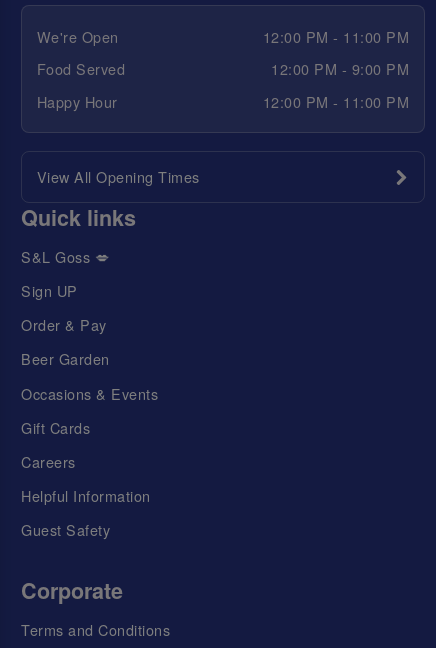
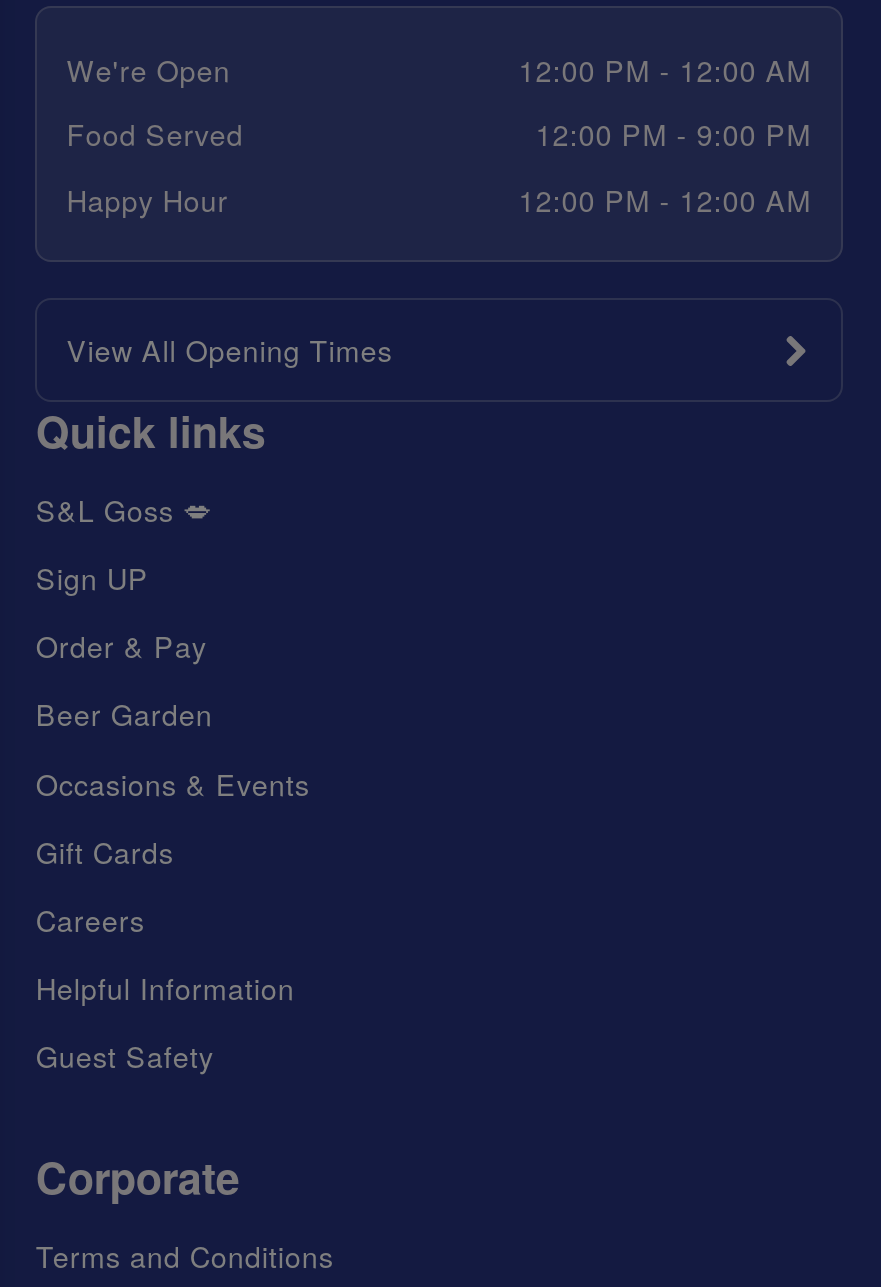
[263,26,409,47] 12:00 PM - 11:00 PM -> [518,48,811,90] 12:00 PM - 12:00 AM
[263,91,409,112] 12:00 PM - 11:00 PM -> [518,178,811,220] 12:00 PM - 12:00 AM

